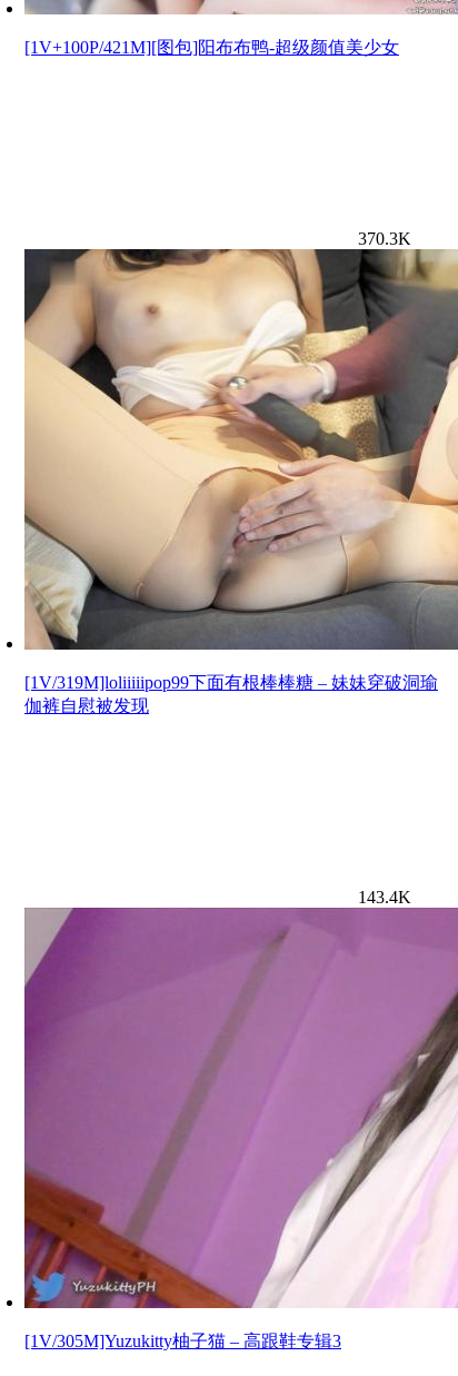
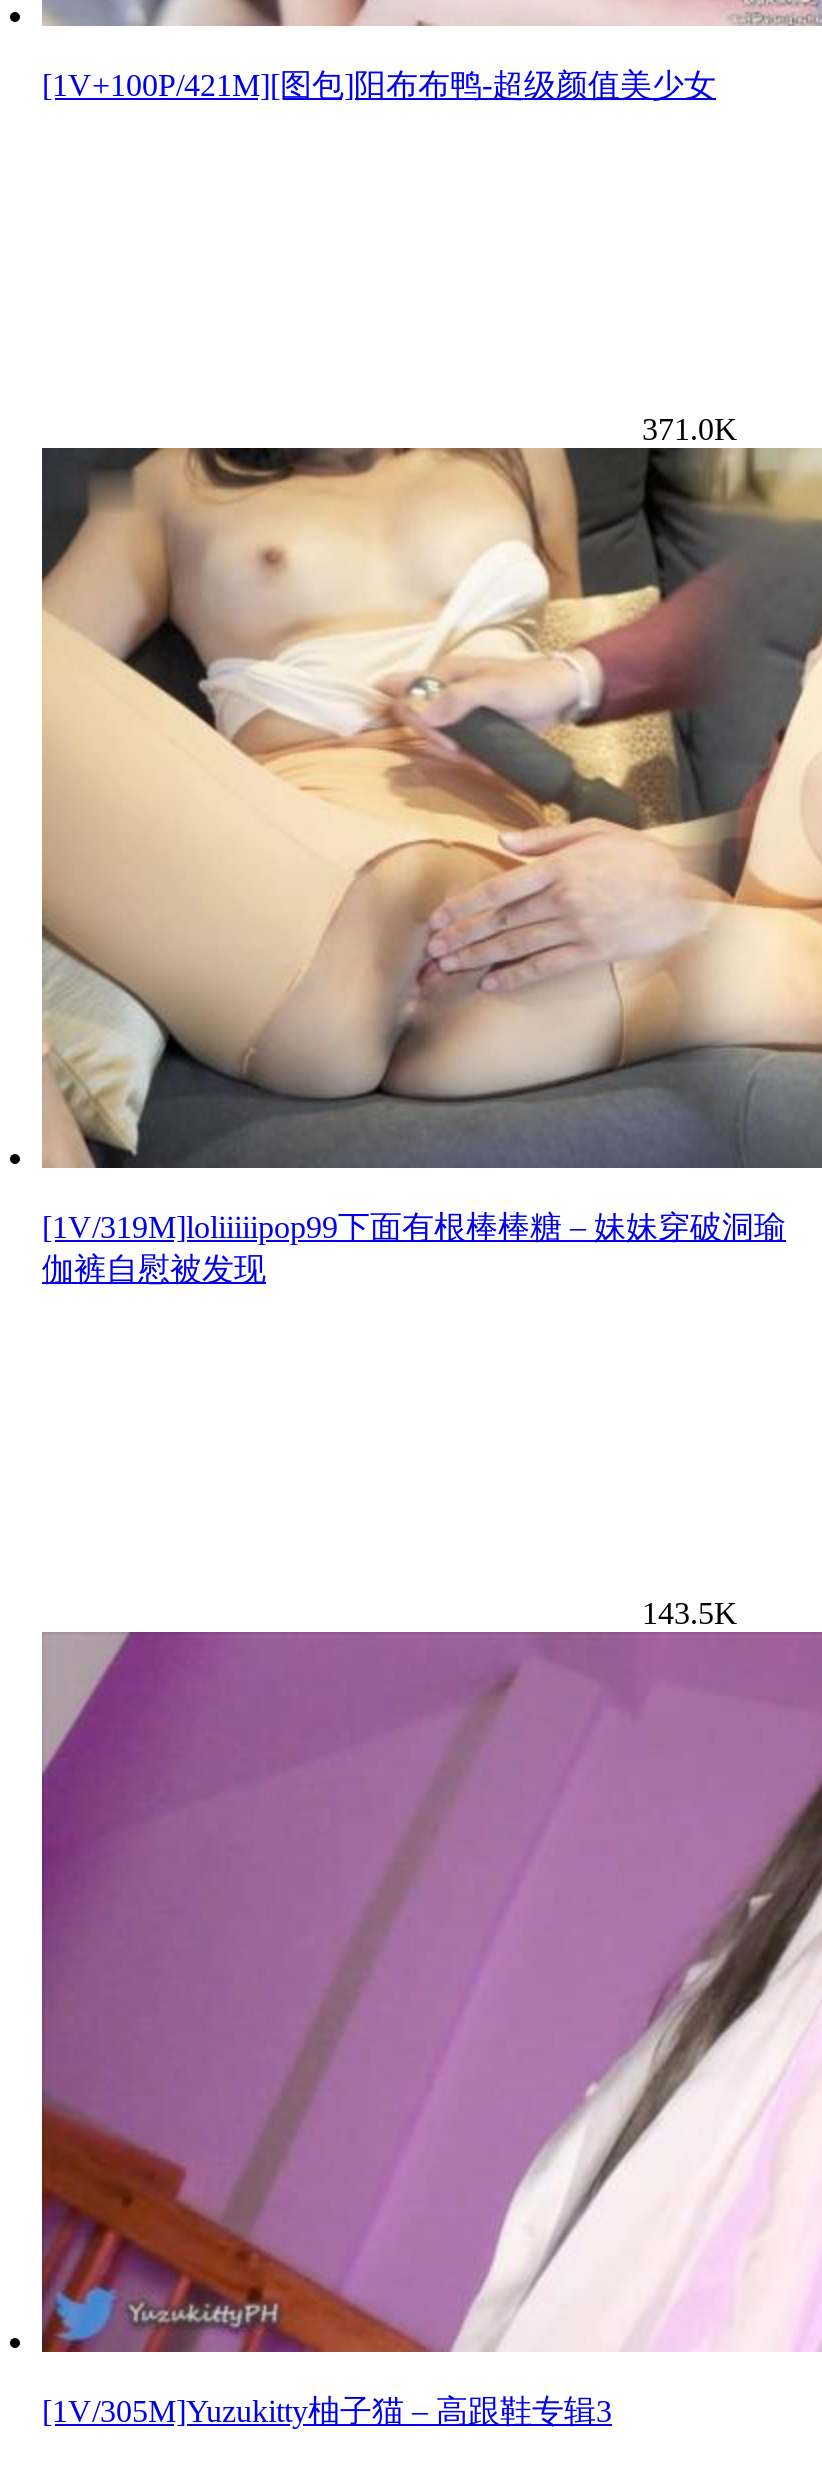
[358,229,411,248] 370.3K -> [642,411,738,445] 371.0K
[358,887,411,906] 143.4K -> [642,1595,738,1629] 143.5K

